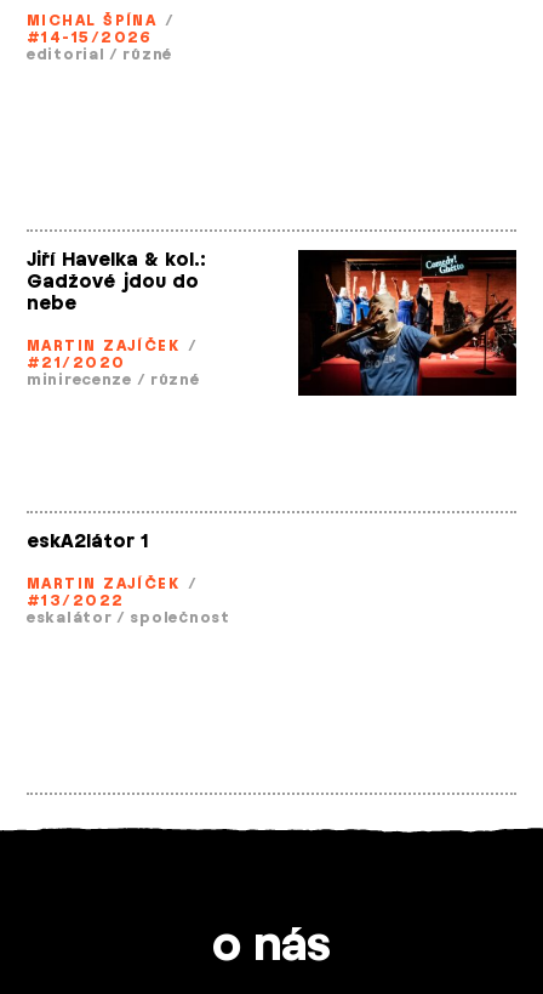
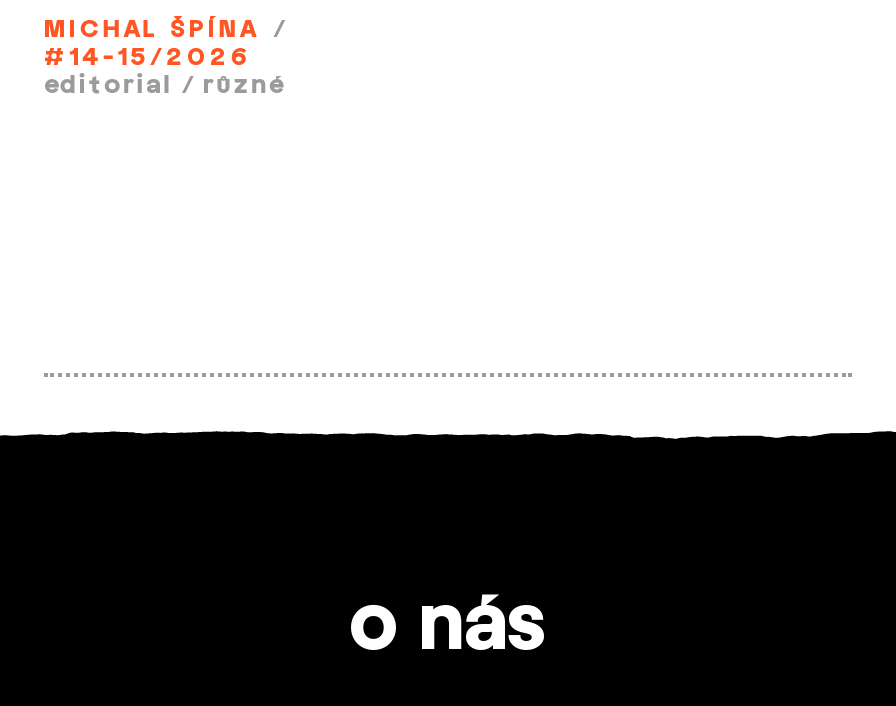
[27,249,206,390] Jiří Havelka & kol.: | Gadžové jdou do | nebe | MARTIN ZAJÍČEK / | #21/2020 | minirecenze / různé -> none
[297,249,518,397] [image] -> none
[27,530,230,628] eskA2látor 1 | MARTIN ZAJÍČEK / | #13/2022 | eskalátor / společnost -> none

